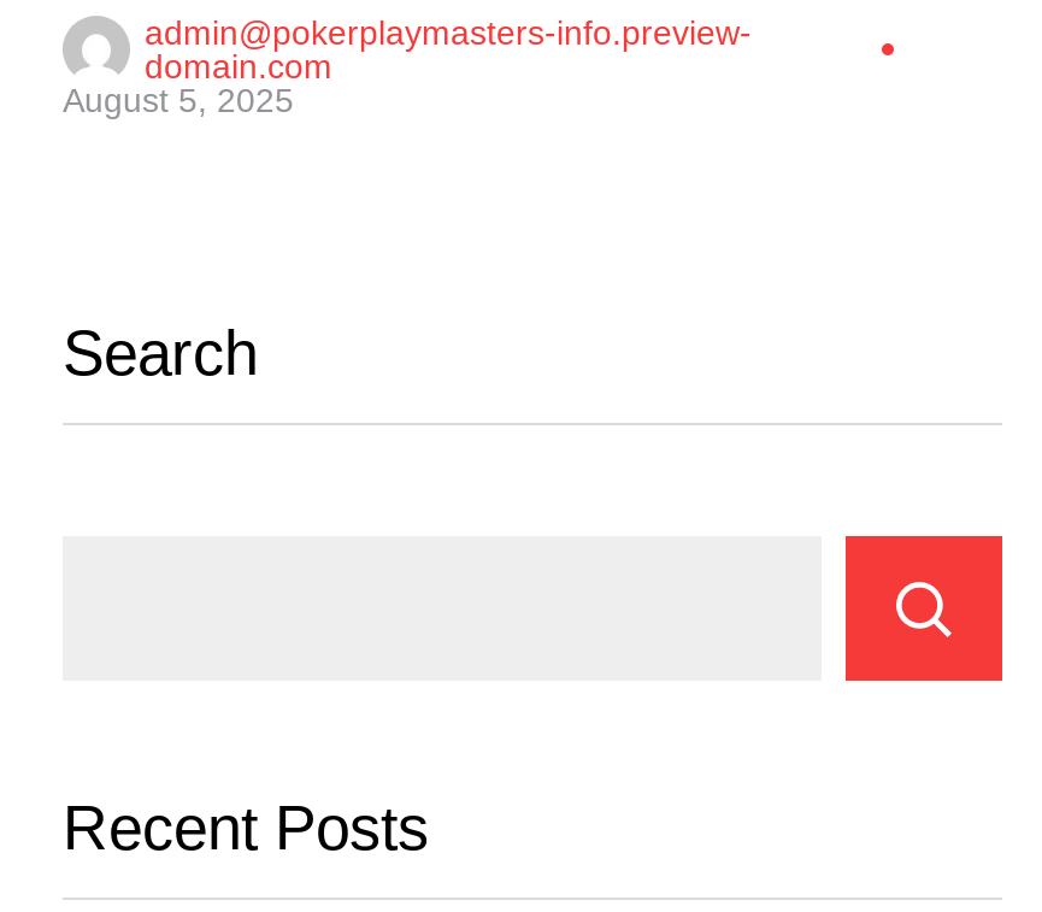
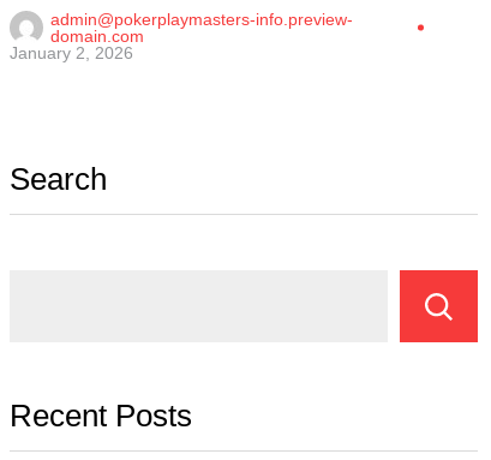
[63,81,294,120] August 5, 2025 -> [10,43,133,63] January 2, 2026

